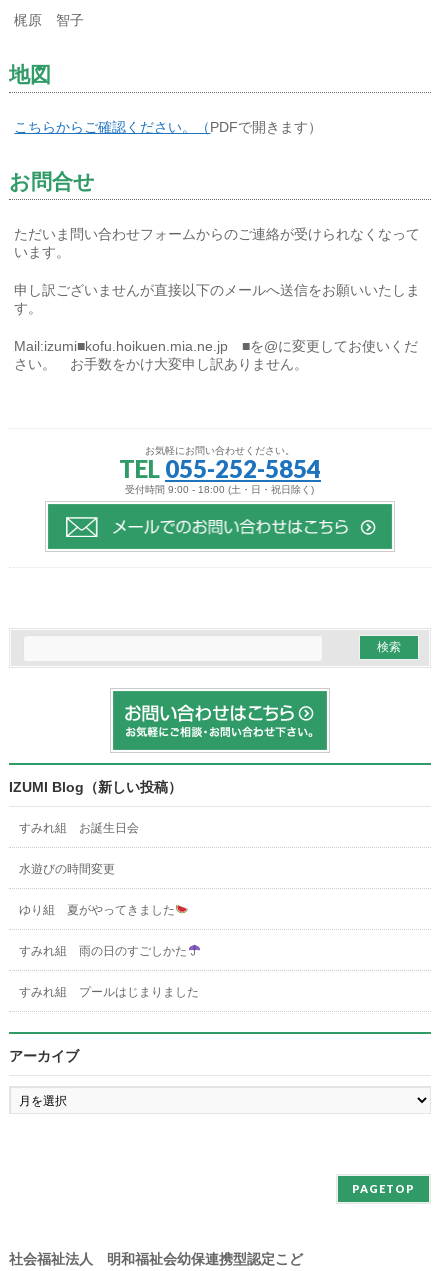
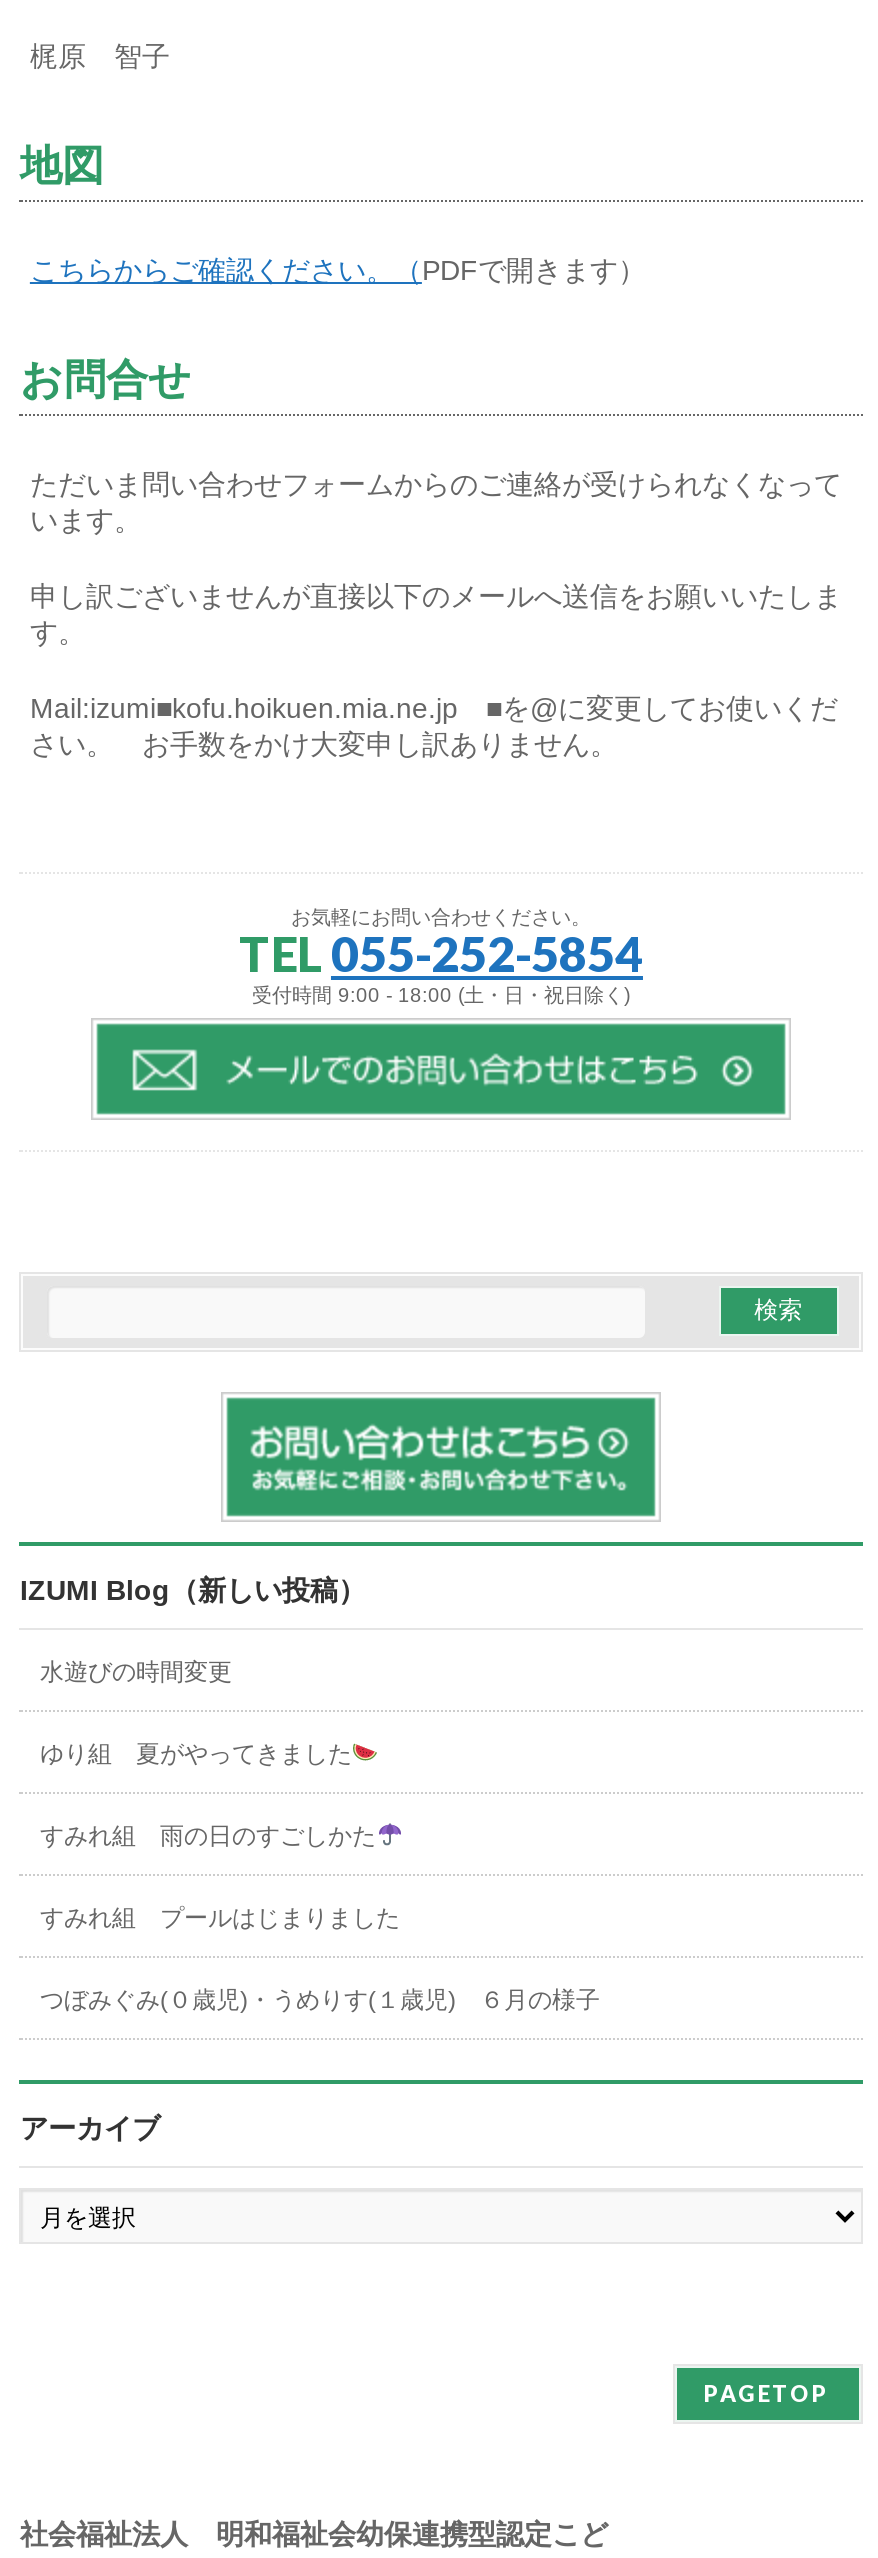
[19,821,139,835] すみれ組 お誕生日会 -> none
moved [19,862,199,999] -> [40,1658,400,1932]: 水遊びの時間変更 | ゆり組 夏がやってきました | すみれ組 雨の日のすごしかた | すみれ組 プールはじまりました
none -> [40,1986,600,2014] つぼみぐみ(０歳児)・うめりす(１歳児) ６月の様子

